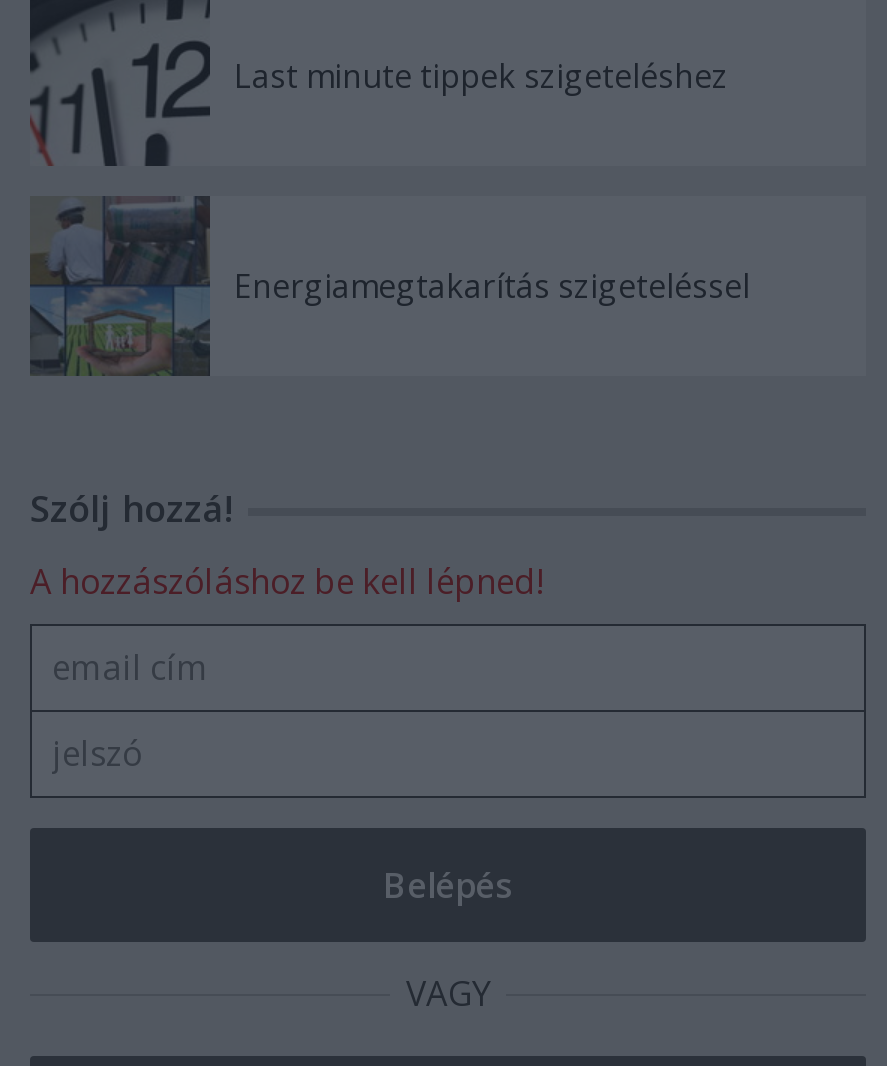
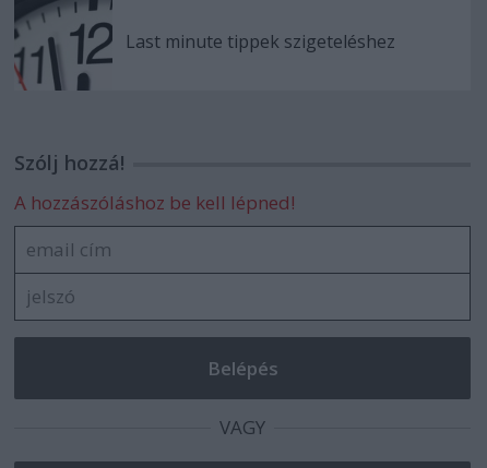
[28,196,750,378] [image] | Energiamegtakarítás szigeteléssel -> none

